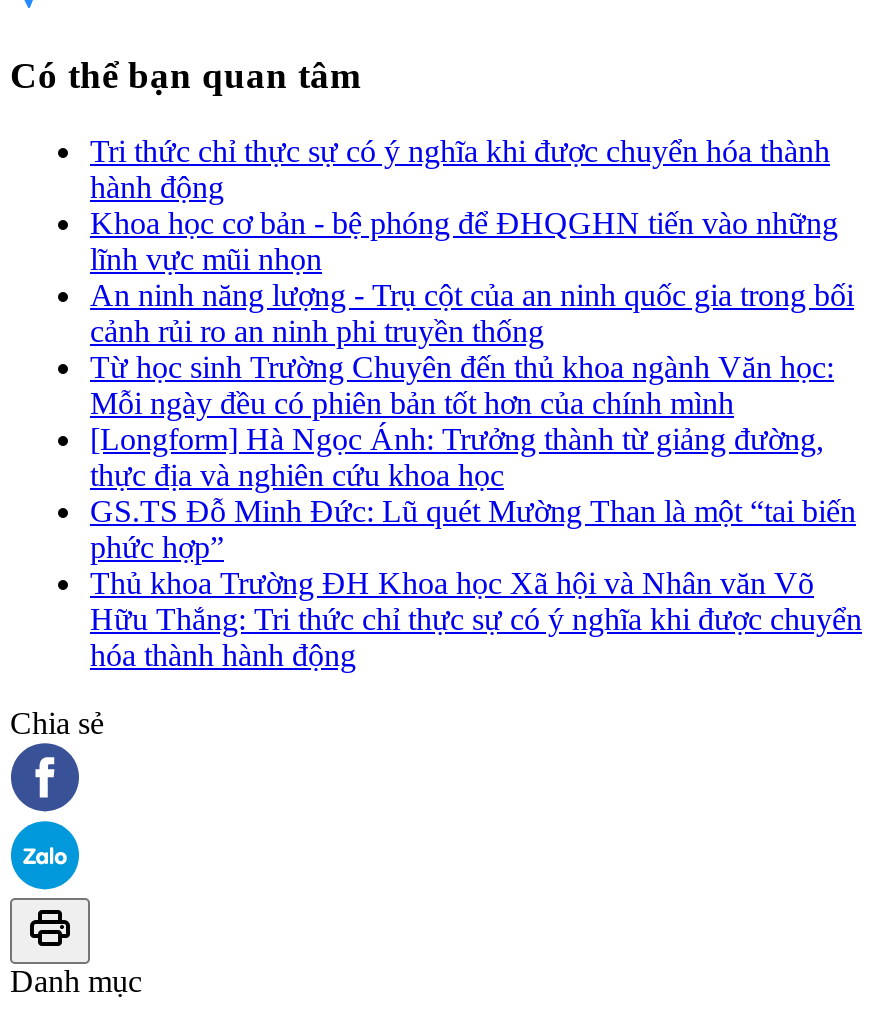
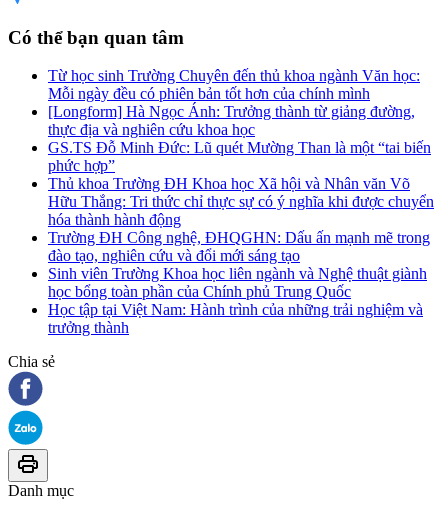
[90,135,854,349] Tri thức chỉ thực sự có ý nghĩa khi được chuyển hóa thành | hành động | Khoa học cơ bản - bệ phóng để ĐHQGHN tiến vào những | lĩnh vực mũi nhọn | An ninh năng lượng - Trụ cột của an ninh quốc gia trong bối | cảnh rủi ro an ninh phi truyền thống -> none
moved [90,351,862,673] -> [48,67,434,228]: Từ học sinh Trường Chuyên đến thủ khoa ngành Văn học: | Mỗi ngày đều có phiên bản tốt hơn của chính mình | [Longform] Hà Ngọc Ánh: Trưởng thành từ giảng đường, | ... | Hữu Thắng: Tri thức chỉ thực sự có ý nghĩa khi được chuyển | hóa thành hành động
none -> [48,229,430,336] Trường ĐH Công nghệ, ĐHQGHN: Dấu ấn mạnh mẽ trong | đào tạo, nghiên cứu và đổi mới sáng tạo | Sinh viên Trường Khoa học liên ngành và Nghệ thuật giành | học bổng toàn phần của Chính phủ Trung Quốc | Học tập tại Việt Nam: Hành trình của những trải nghiệm và | trưởng thành

